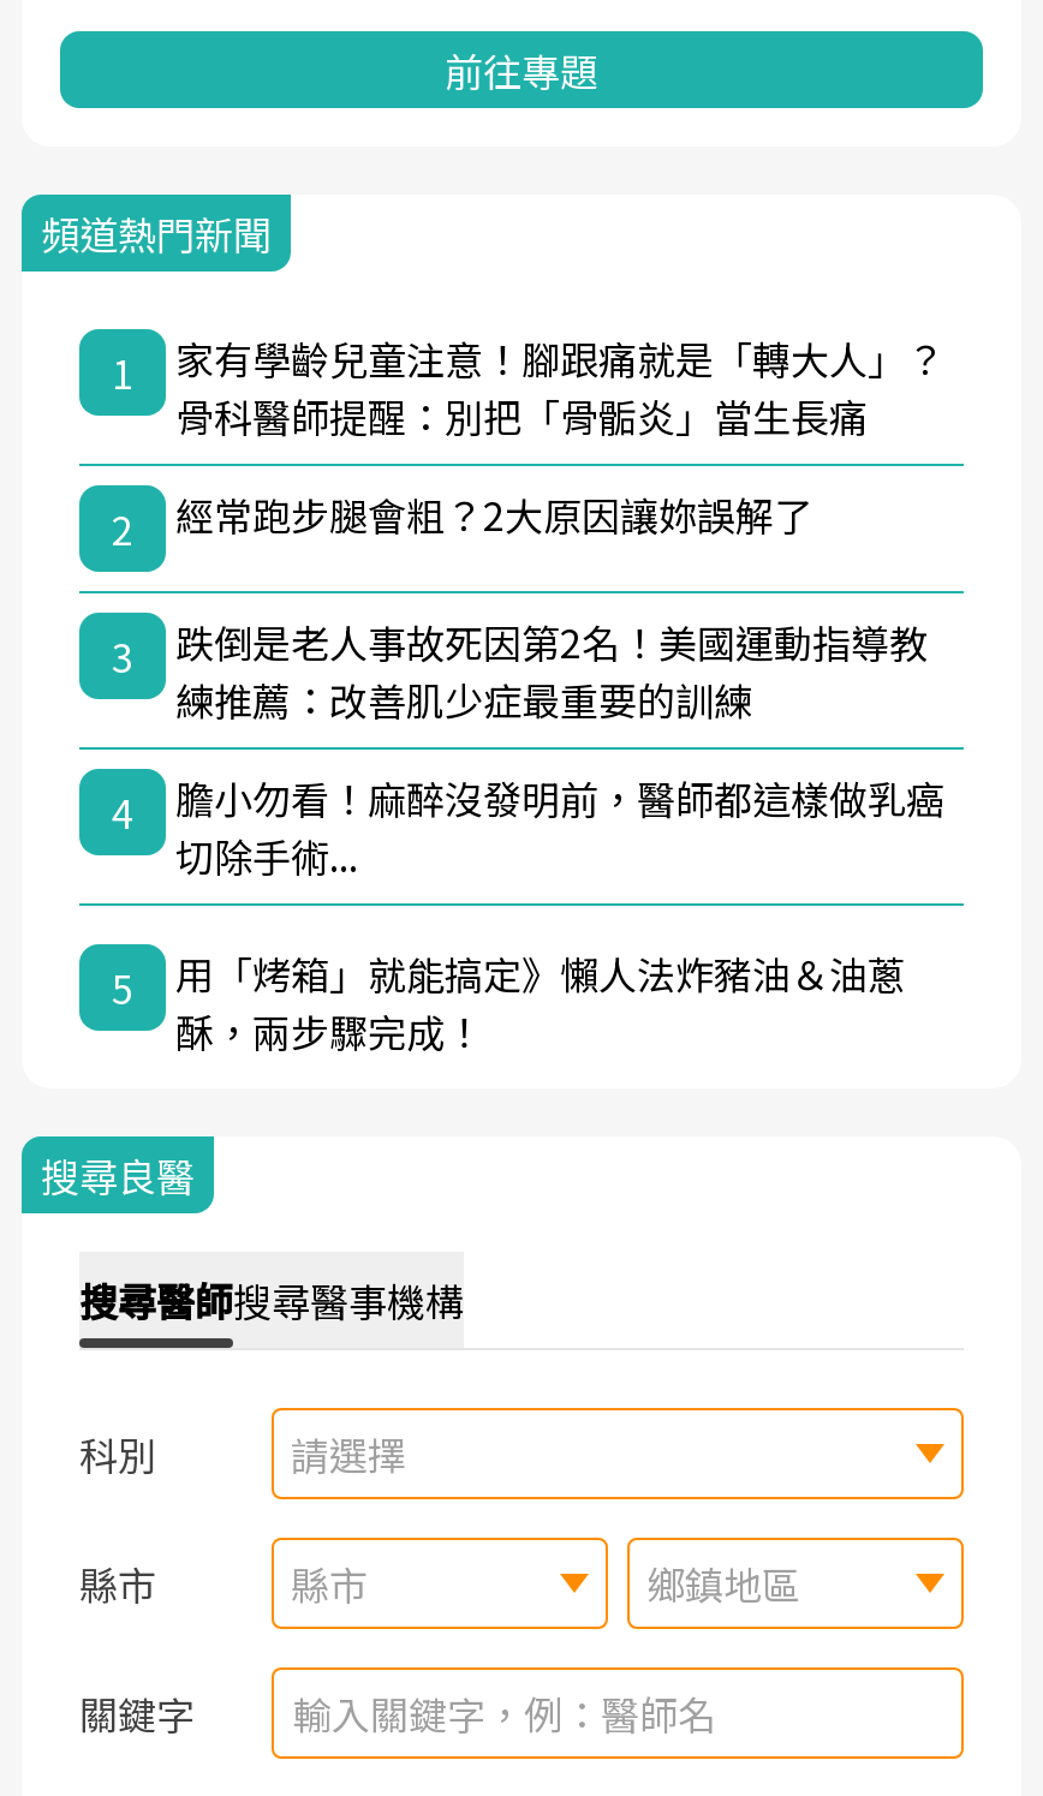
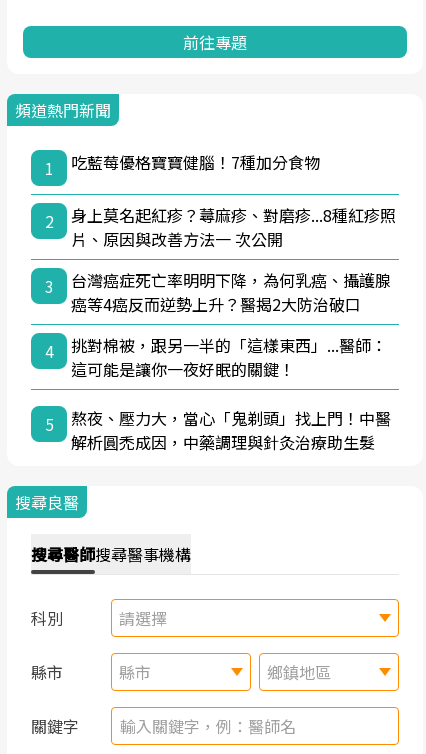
[175,328,944,444] 家有學齡兒童注意！腳跟痛就是「轉大人」？ | 骨科醫師提醒：別把「骨骺炎」當生長痛 -> [71,150,320,174] 吃藍莓優格寶寶健腦！7種加分食物
[175,485,812,542] 經常跑步腿會粗？2大原因讓妳誤解了 -> [71,203,396,251] 身上莫名起紅疹？蕁麻疹、對磨疹...8種紅疹照 | 片、原因與改善方法一 次公開
[175,612,928,727] 跌倒是老人事故死因第2名！美國運動指導教 | 練推薦：改善肌少症最重要的訓練 -> [71,268,391,316] 台灣癌症死亡率明明下降，為何乳癌、攝護腺 | 癌等4癌反而逆勢上升？醫揭2大防治破口
[175,768,944,883] 膽小勿看！麻醉沒發明前，醫師都這樣做乳癌 | 切除手術... -> [71,333,387,381] 挑對棉被，跟另一半的「這樣東西」...醫師： | 這可能是讓你一夜好眠的關鍵！
[175,944,906,1059] 用「烤箱」就能搞定》懶人法炸豬油＆油蔥 | 酥，兩步驟完成！ -> [71,406,391,454] 熬夜、壓力大，當心「鬼剃頭」找上門！中醫 | 解析圓禿成因，中藥調理與針灸治療助生髮

